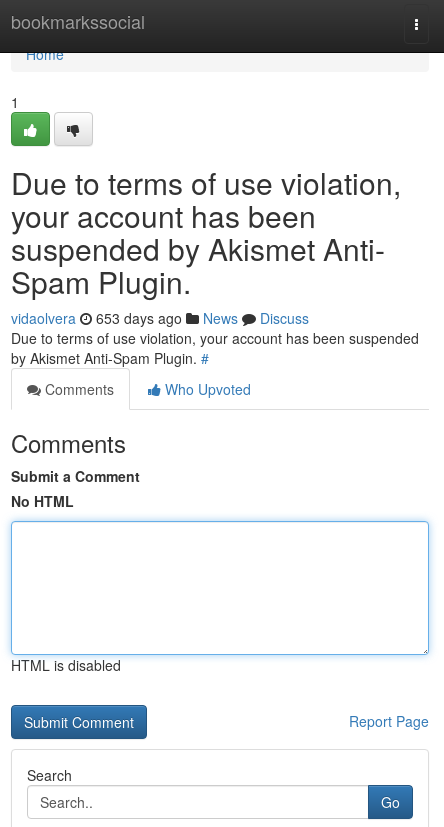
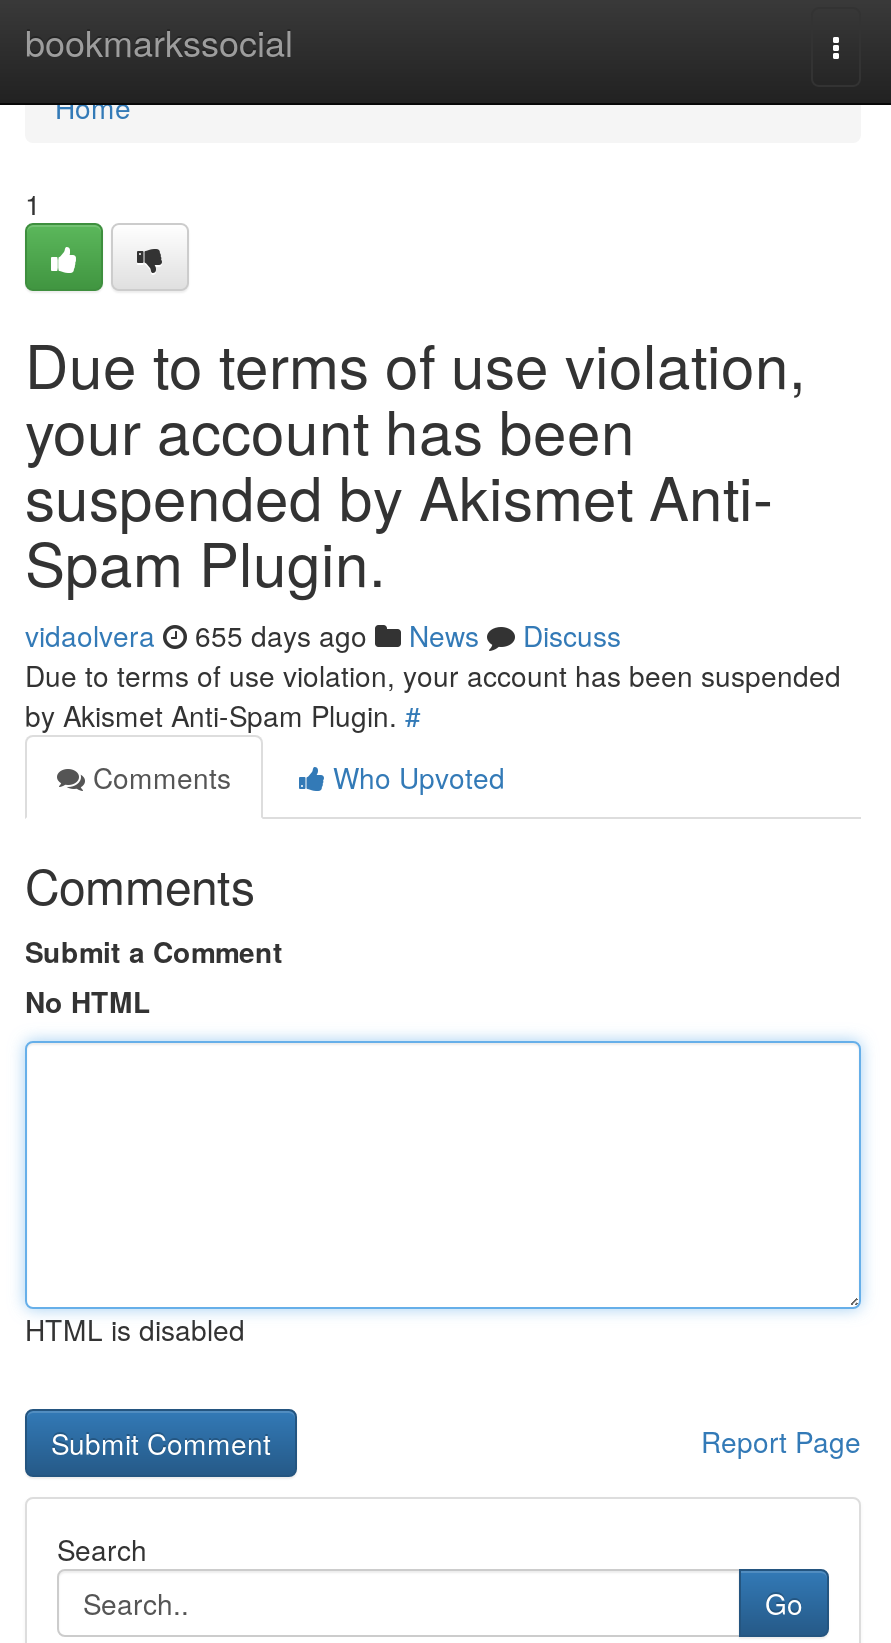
[11,308,309,328] vidaolvera 653 days ago News Discuss -> [25,615,621,655] vidaolvera 655 days ago News Discuss

